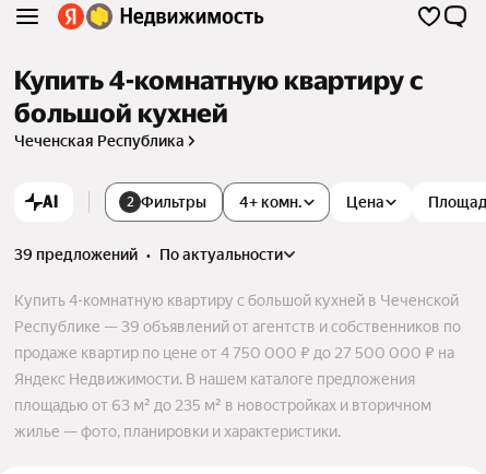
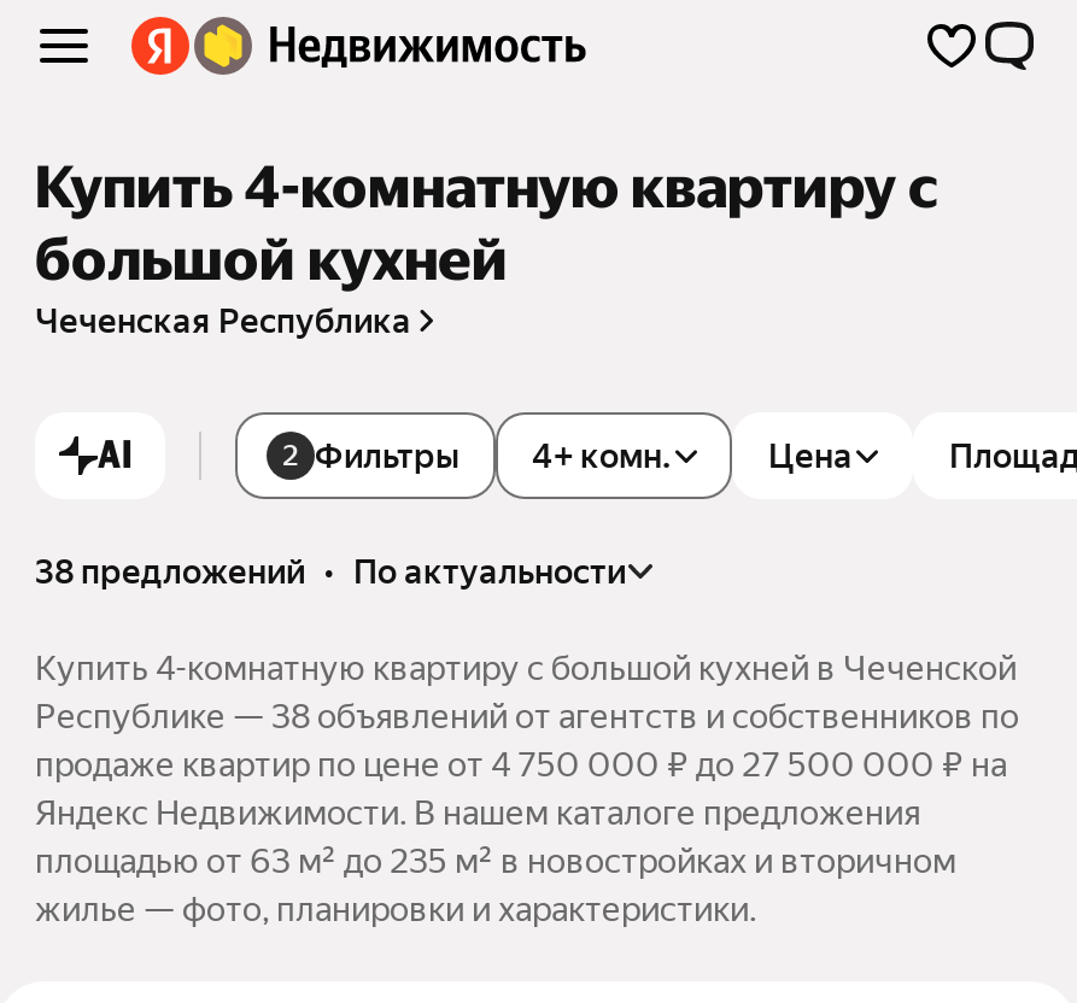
[14,246,283,263] 39 предложений • по актуальности -> [35,552,626,590] 38 предложений • по актуальности
[14,318,461,335] Республике — 39 объявлений от агентств и собственников по -> [35,696,1019,735] Республике — 38 объявлений от агентств и собственников по

